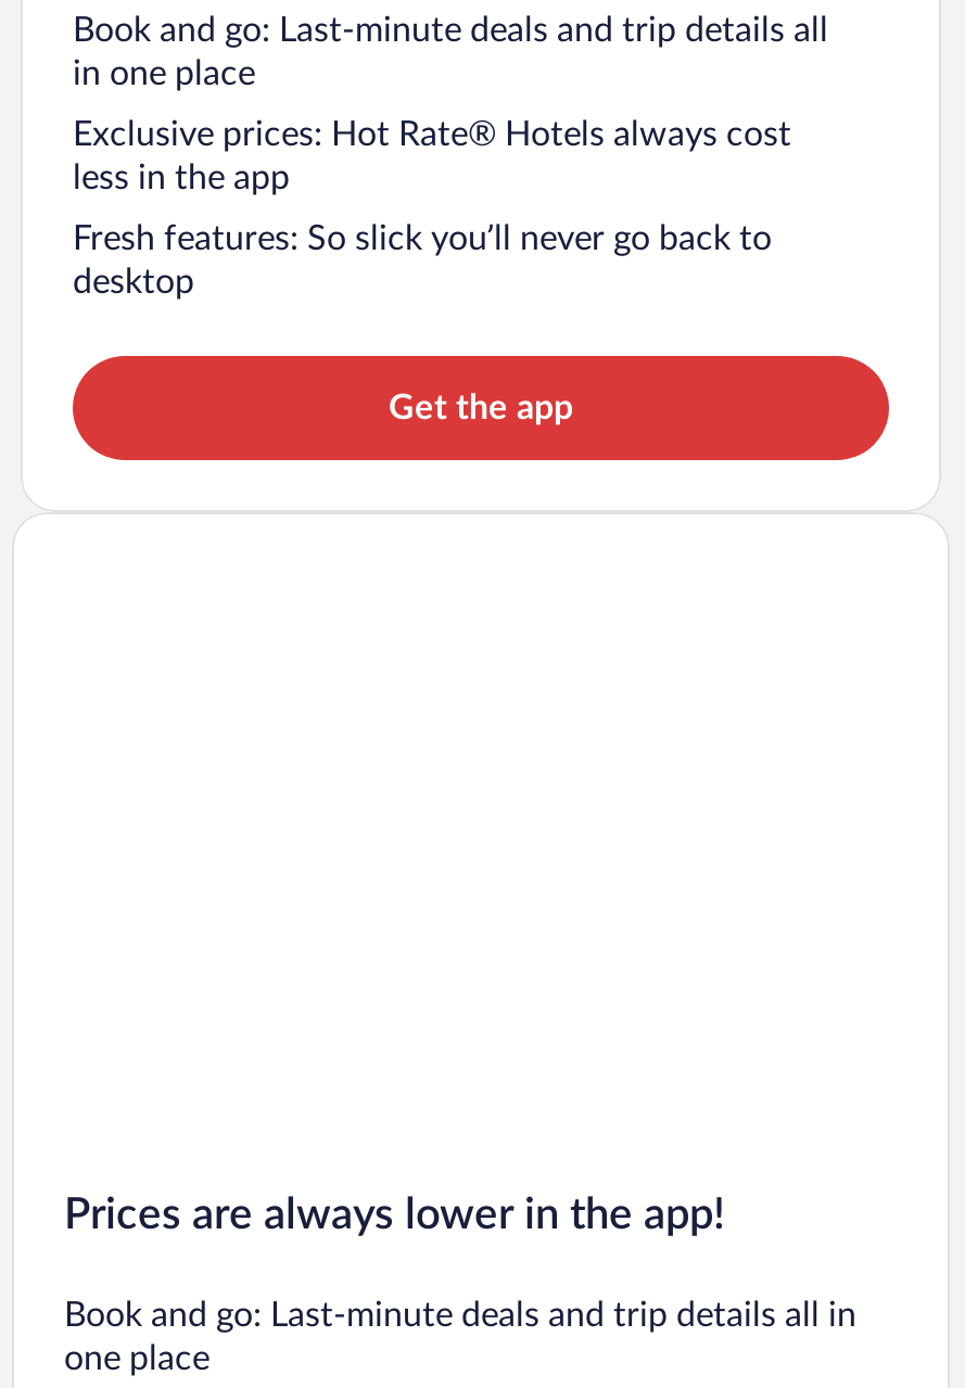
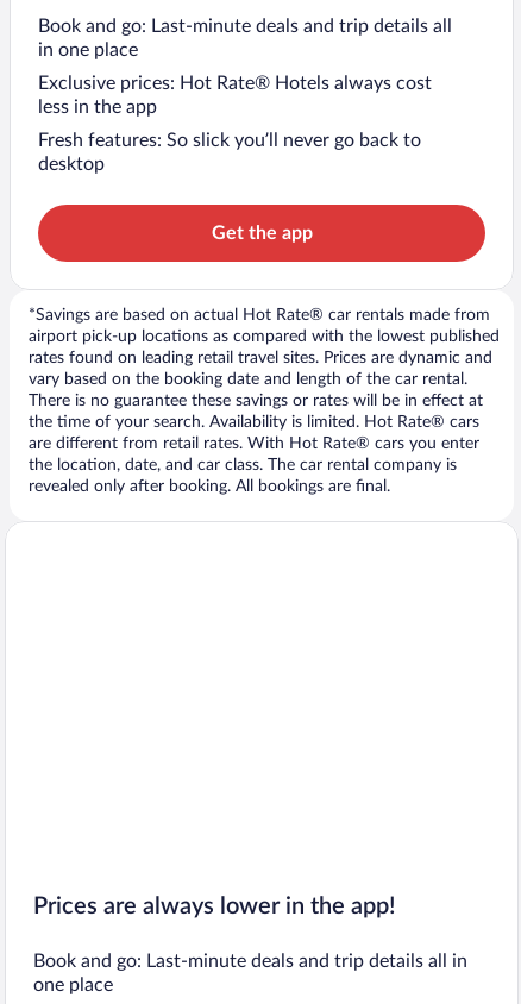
none -> [29,307,500,495] *Savings are based on actual Hot Rate® car rentals made from | airport pick-up locations as compared with the lowest published | rates found on leading retail travel sites. Prices are dynamic and | vary based on the booking date and length of the car rental. | There is no guarantee these savings or rates will be in effect at | the time of your search. Availability is limited. Hot Rate® cars | are different from retail rates. With Hot Rate® cars you enter | the location, date, and car class. The car rental company is | revealed only after booking. All bookings are final.

